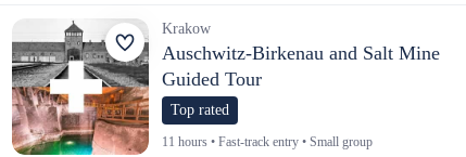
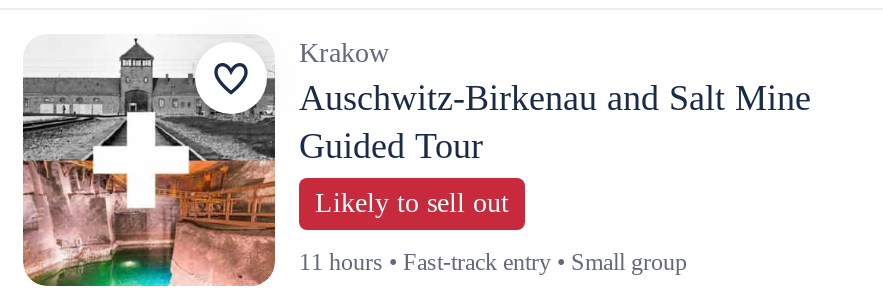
[171,102,229,118] Top rated -> [315,188,509,218] Likely to sell out

